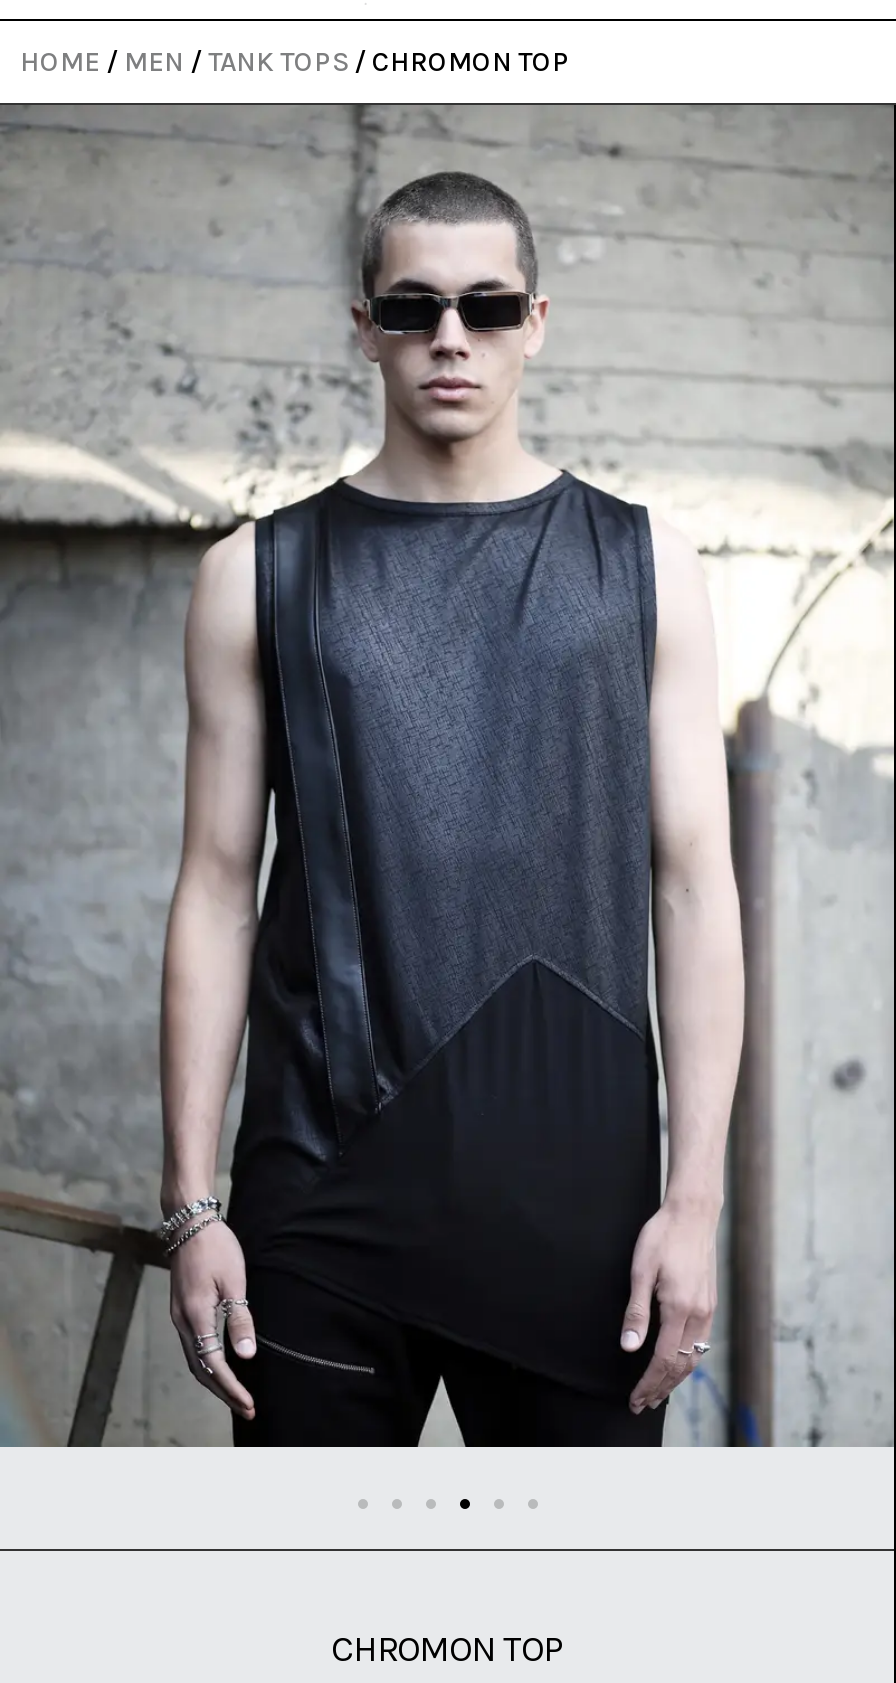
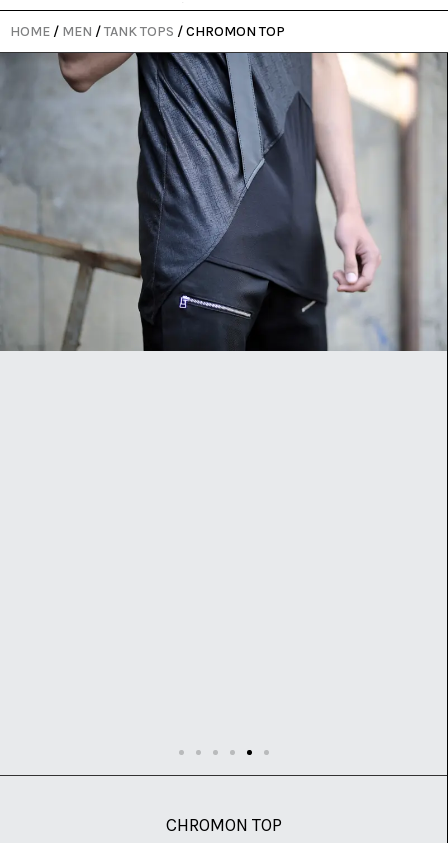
[6,103,890,1449] [image] -> [3,52,445,724] [image]

